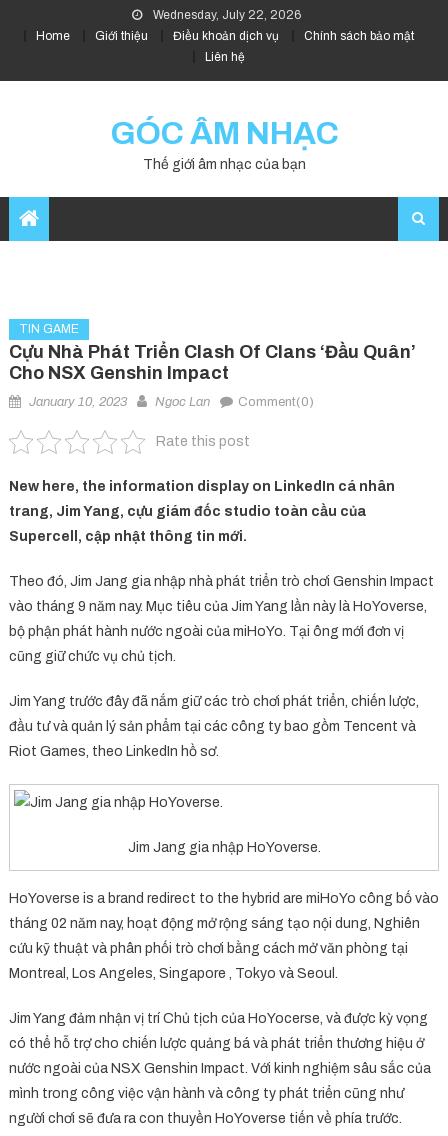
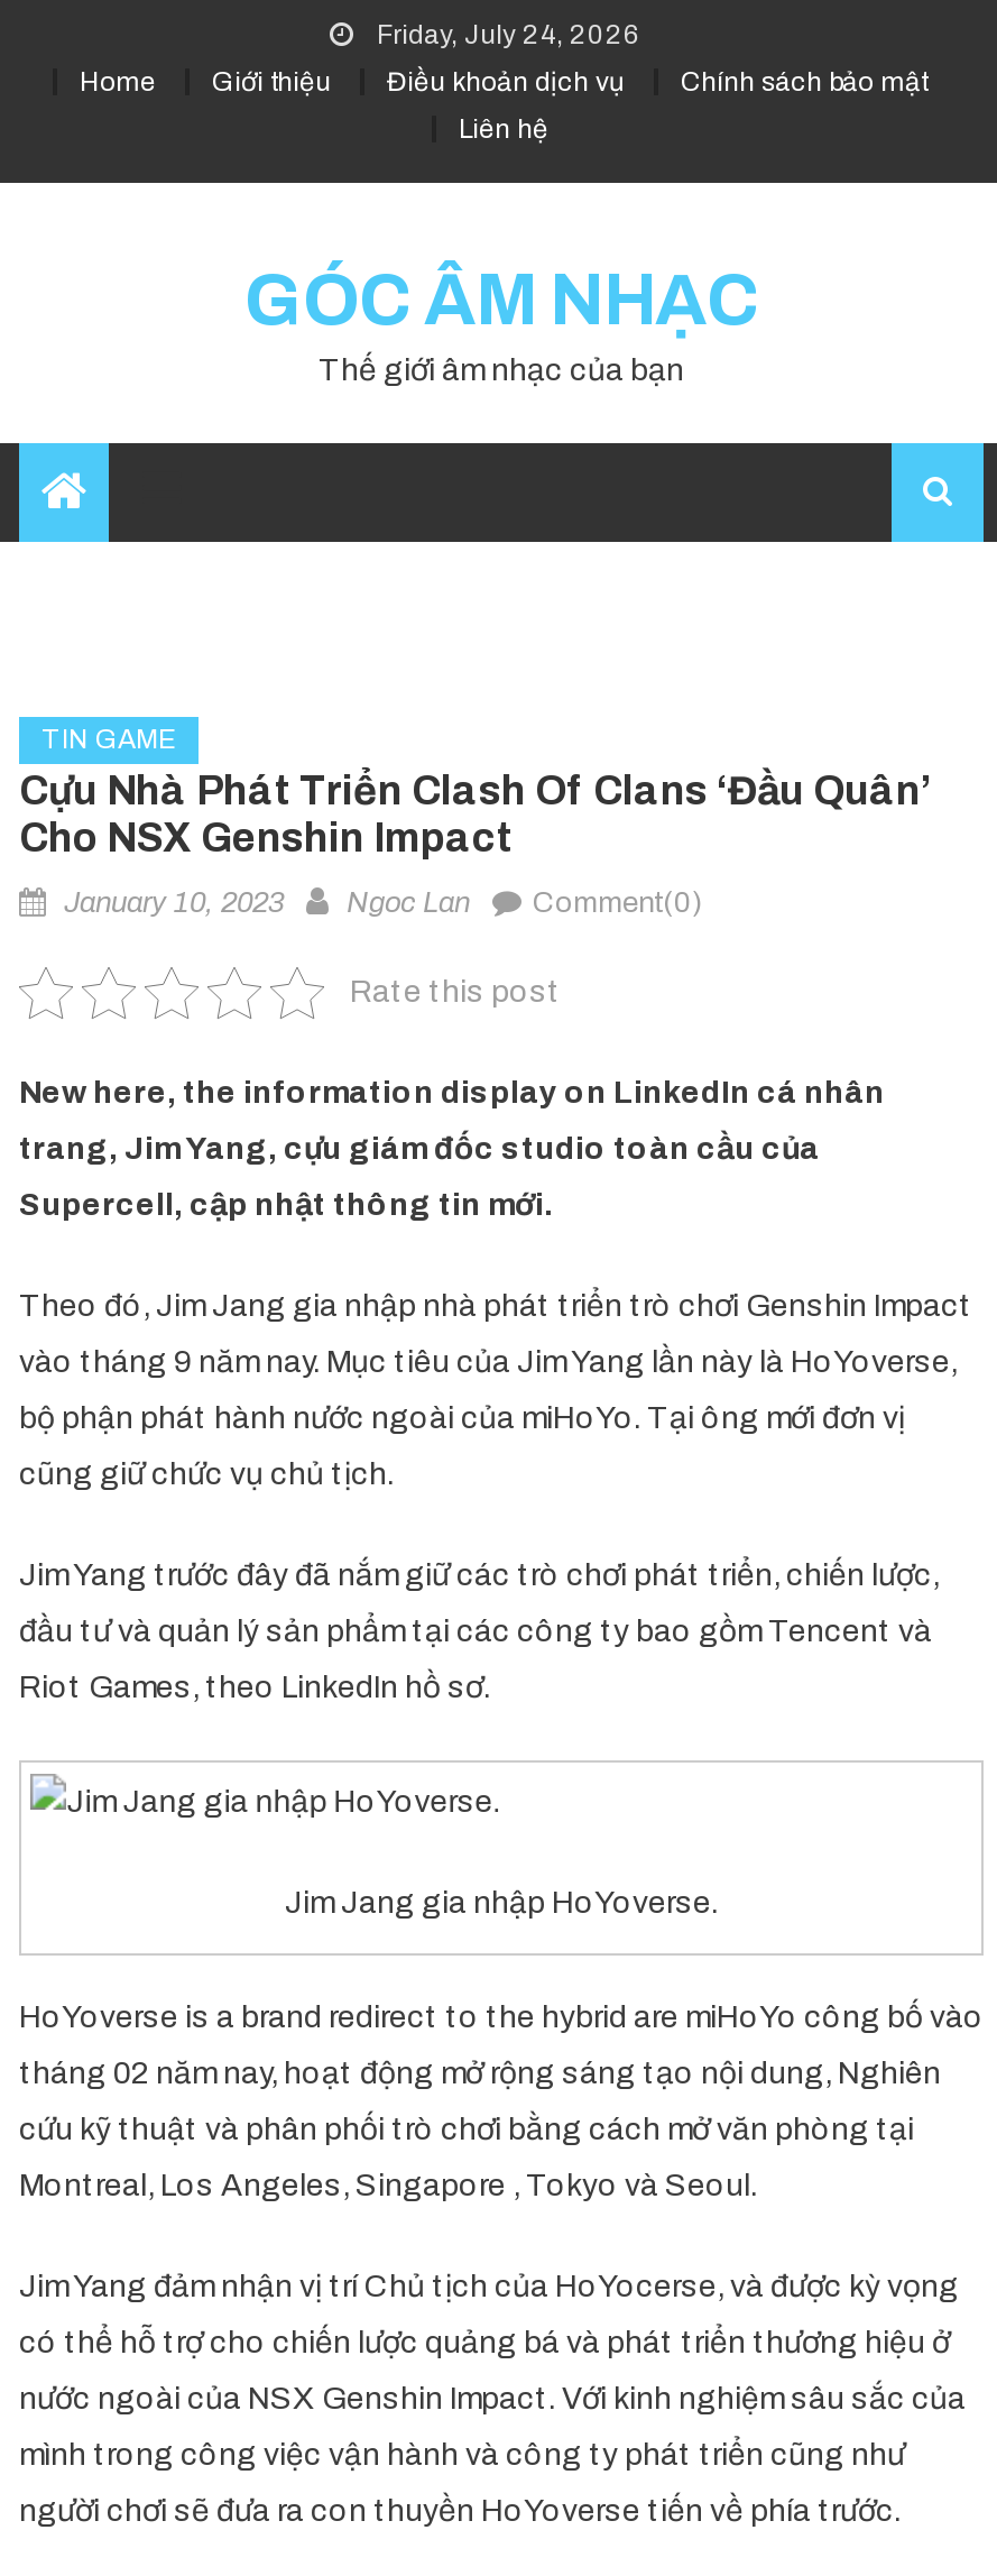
[150,8,301,22] Wednesday, July 22, 2026 -> [370,19,639,50] Friday, July 24, 2026

